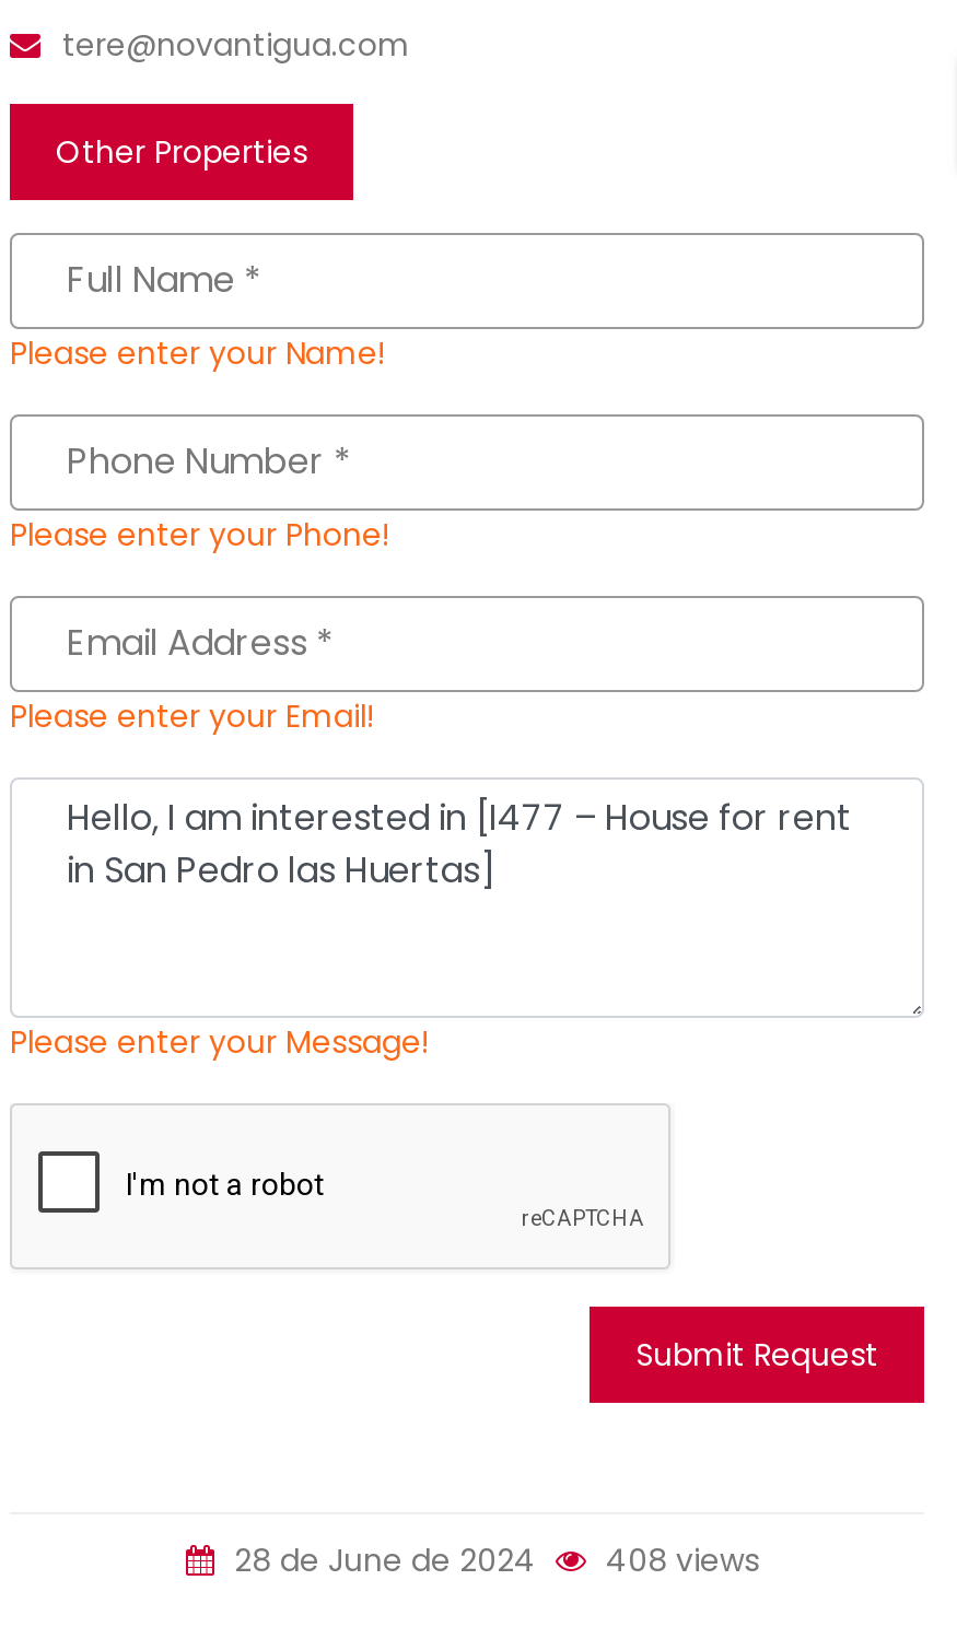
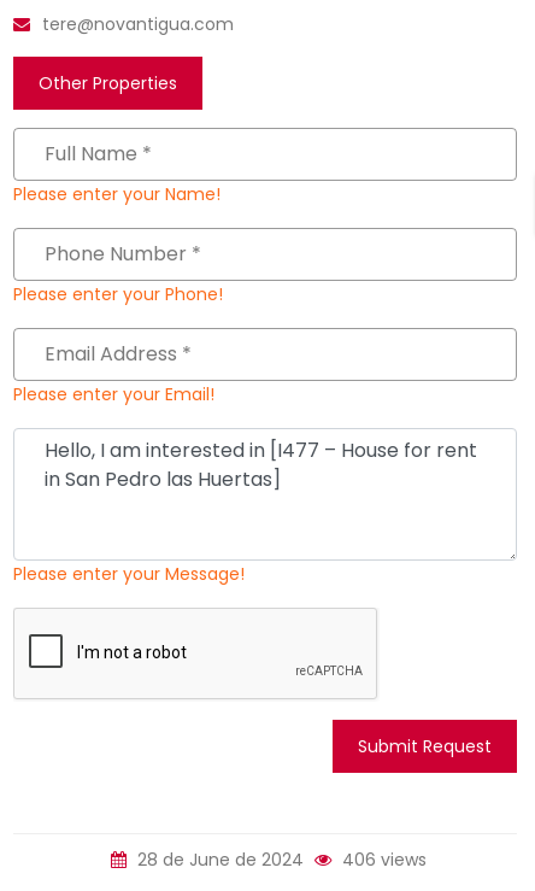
[225,1538,759,1582] 28 de June de 2024 408 views -> [132,847,426,872] 28 de June de 2024 406 views

